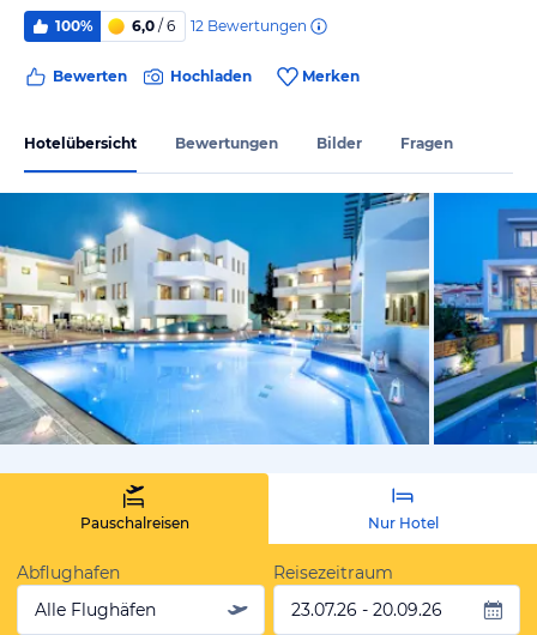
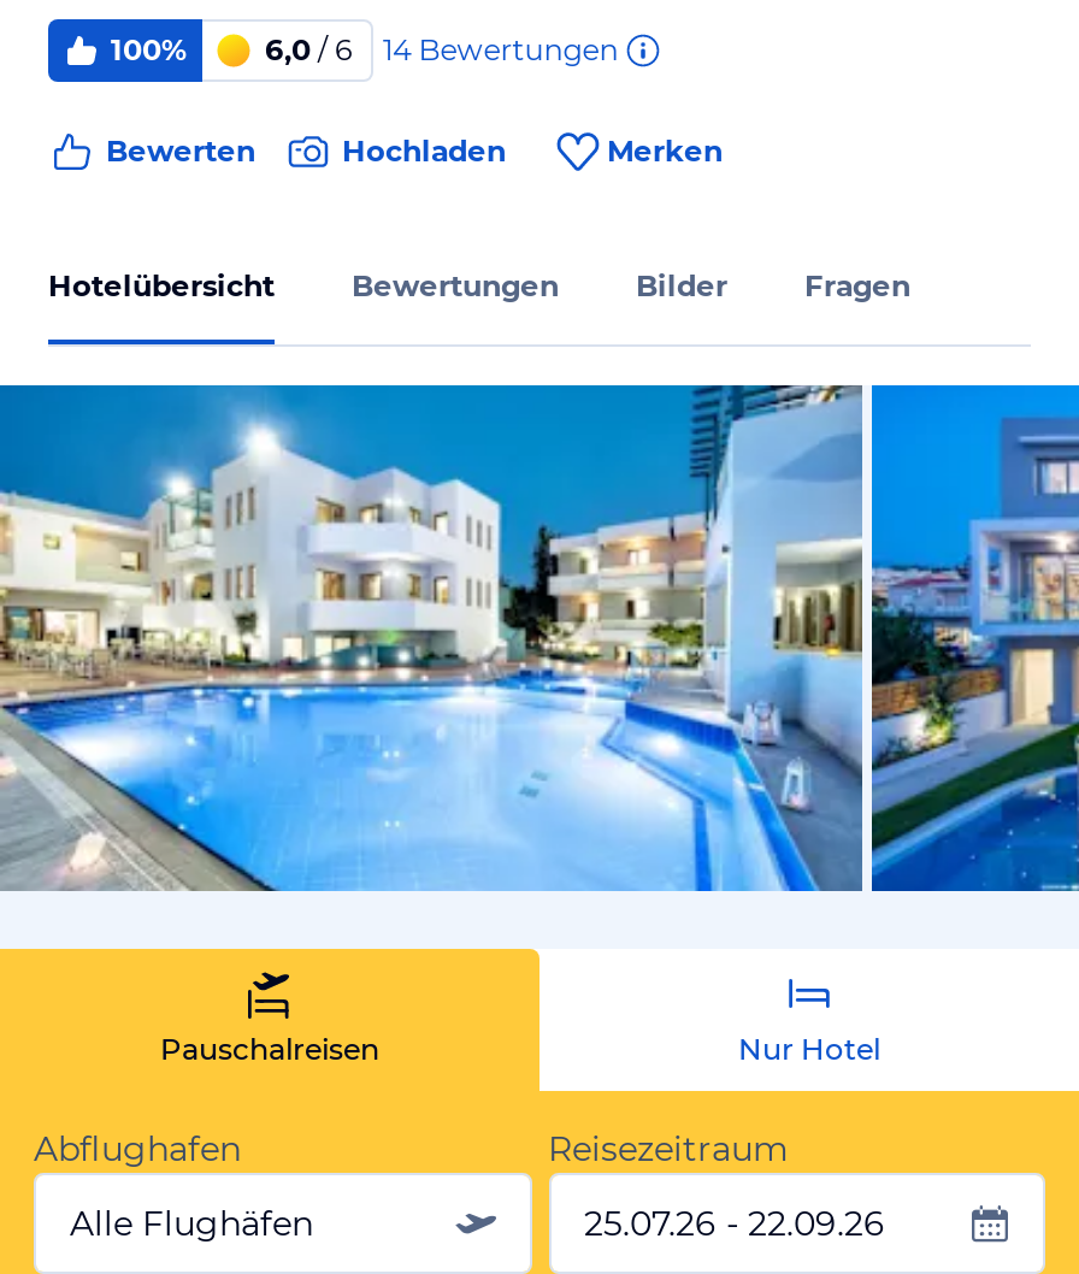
[132,16,307,35] 6,0 / 6 12 Bewertungen -> [265,30,618,67] 6,0 / 6 14 Bewertungen
[291,599,442,621] 23.07.26 - 20.09.26 -> [584,1202,885,1245] 25.07.26 - 22.09.26

